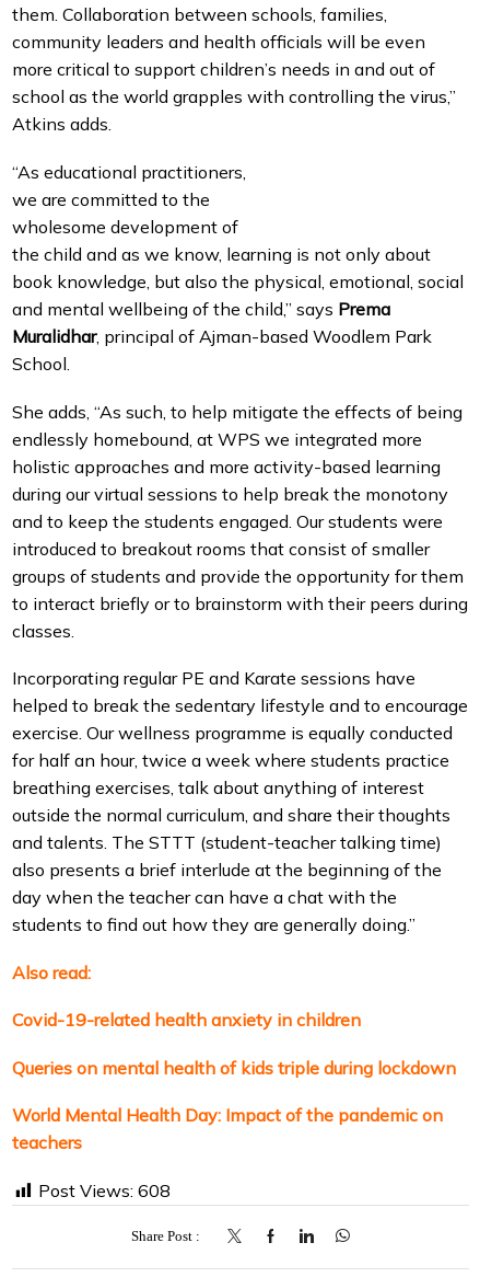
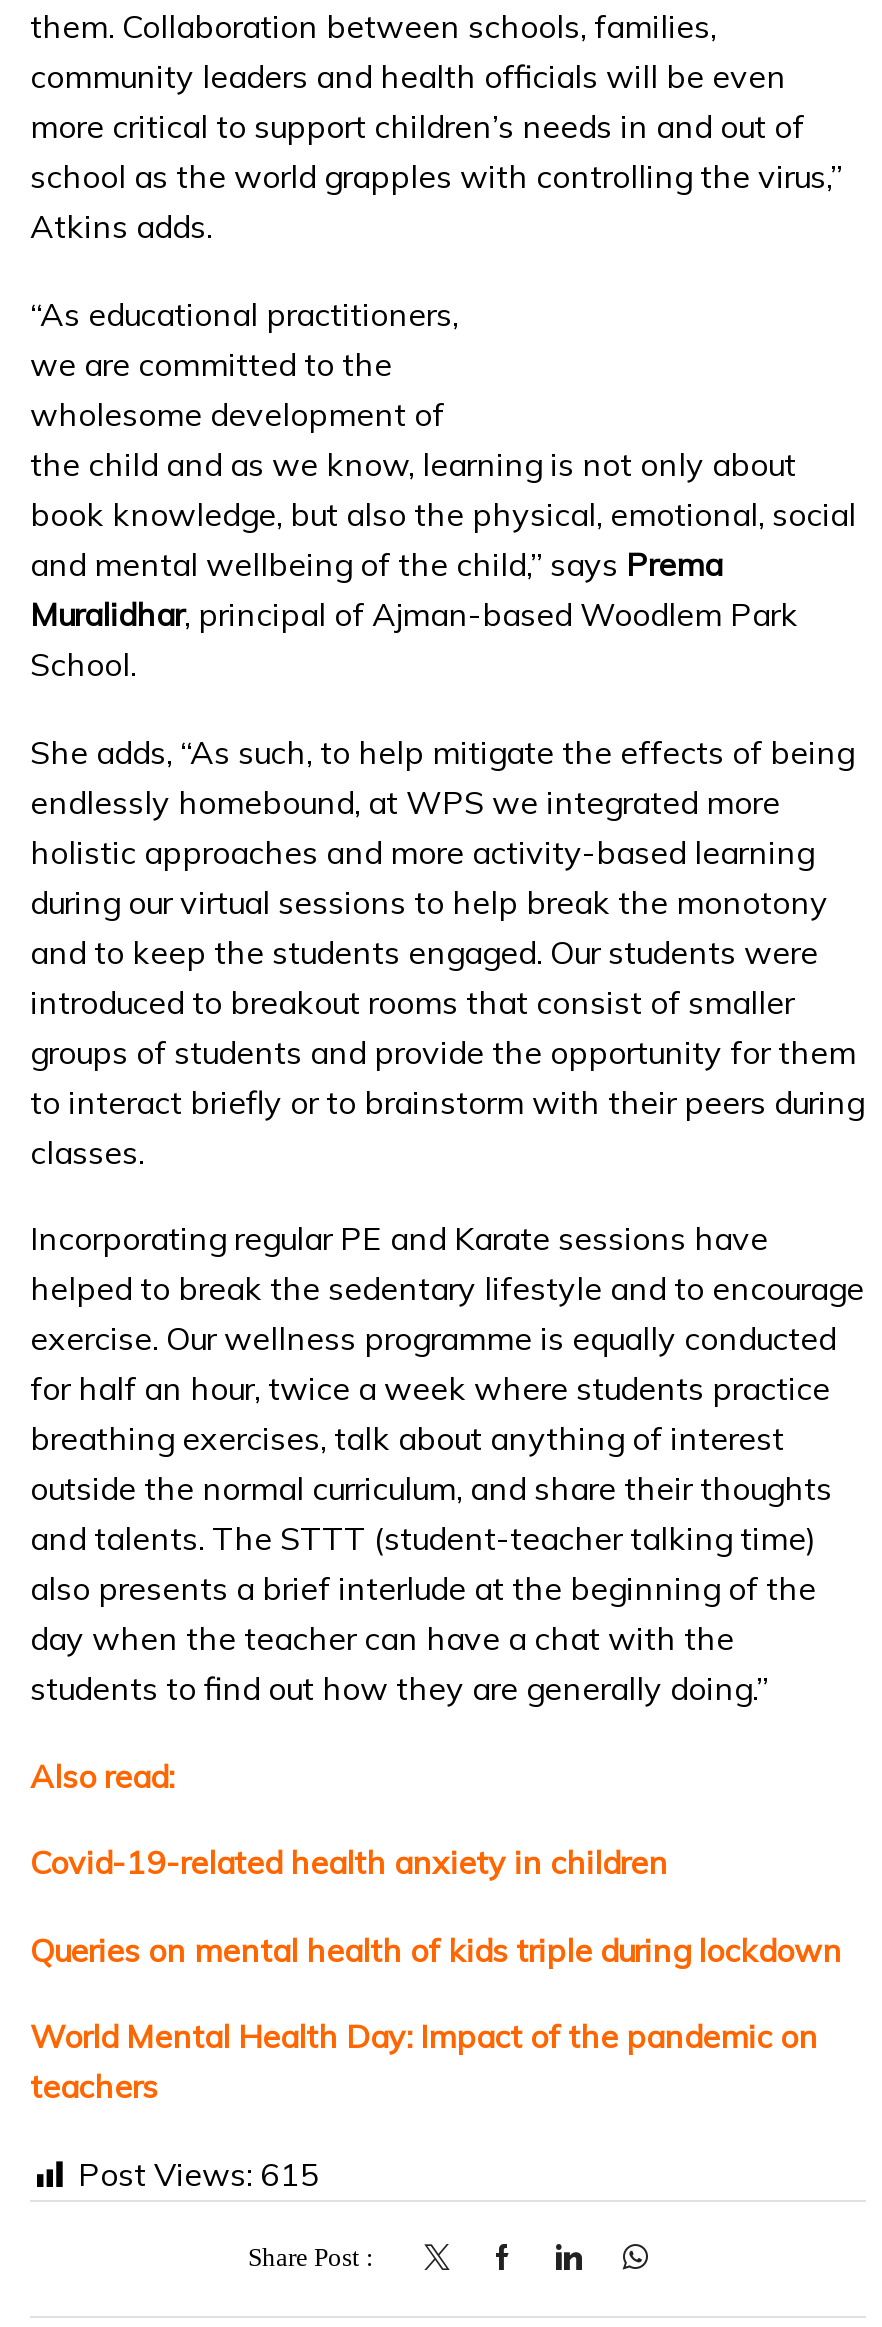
[38,1180,171,1201] Post Views: 608 -> [78,2154,320,2194] Post Views: 615

